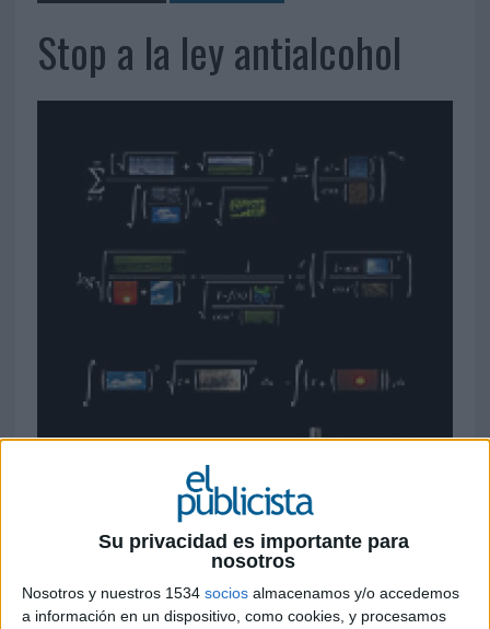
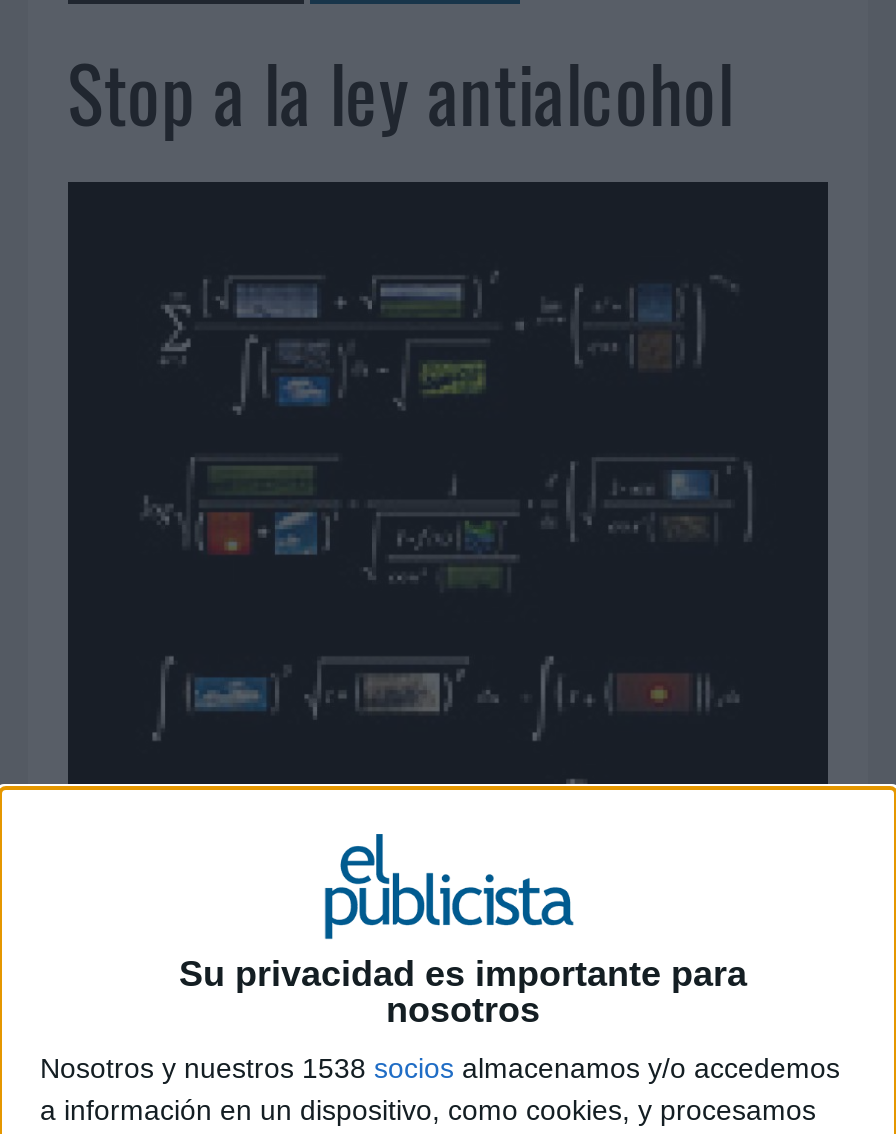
[22,584,459,602] Nosotros y nuestros 1534 socios almacenamos y/o accedemos -> [40,1053,840,1085] Nosotros y nuestros 1538 socios almacenamos y/o accedemos

